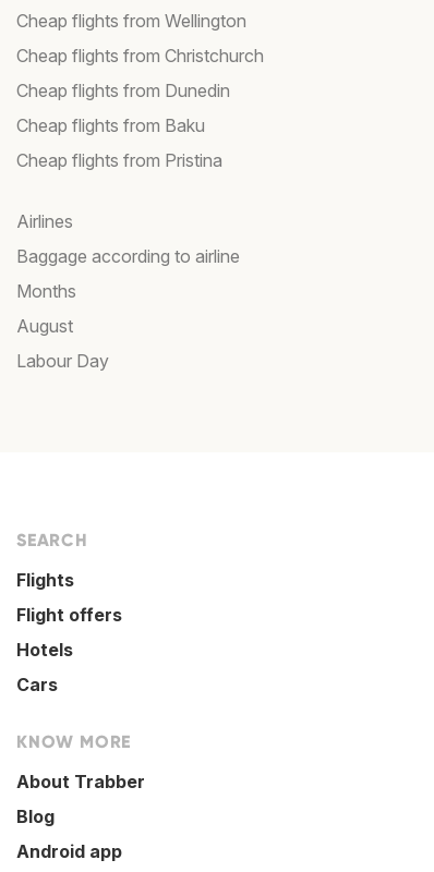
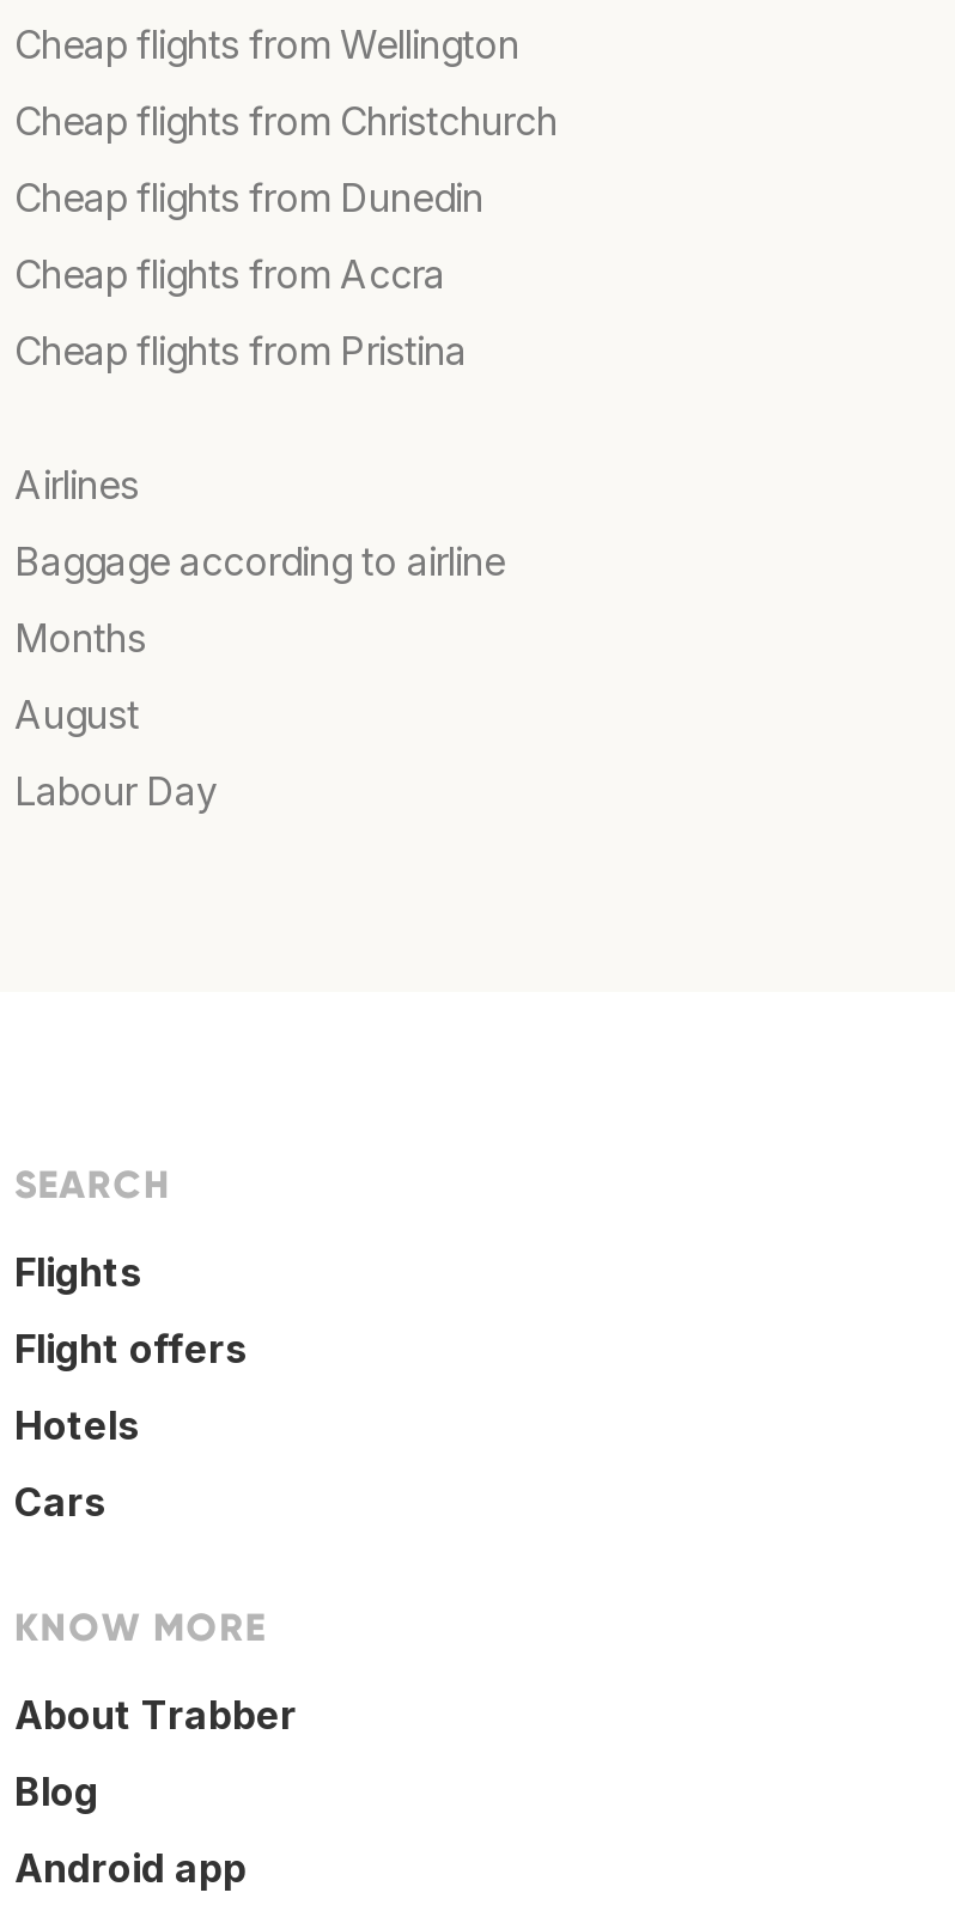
[16,114,205,136] Cheap flights from Baku -> [14,249,445,297] Cheap flights from Accra

